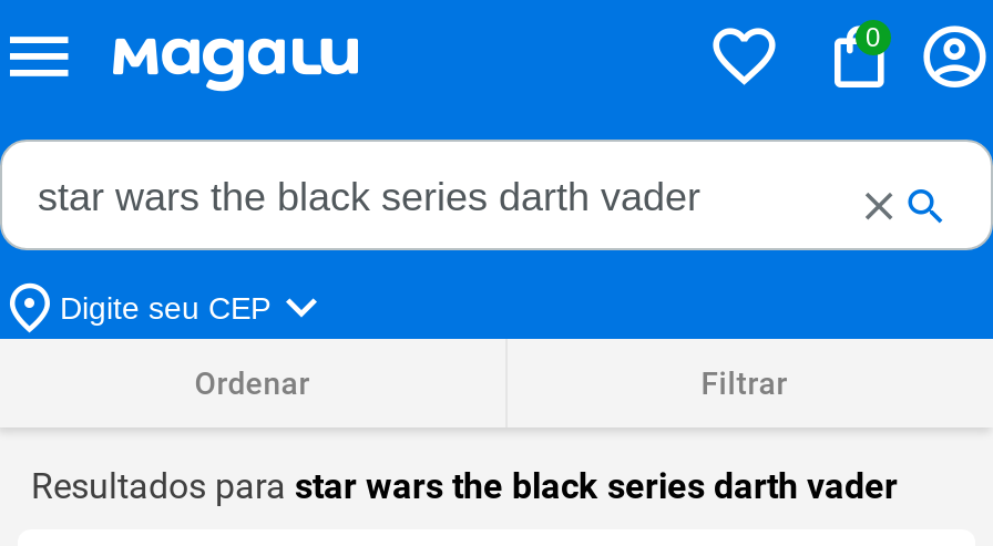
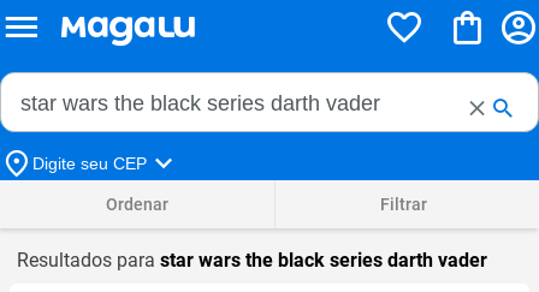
[866,22,881,53] 0 -> none

